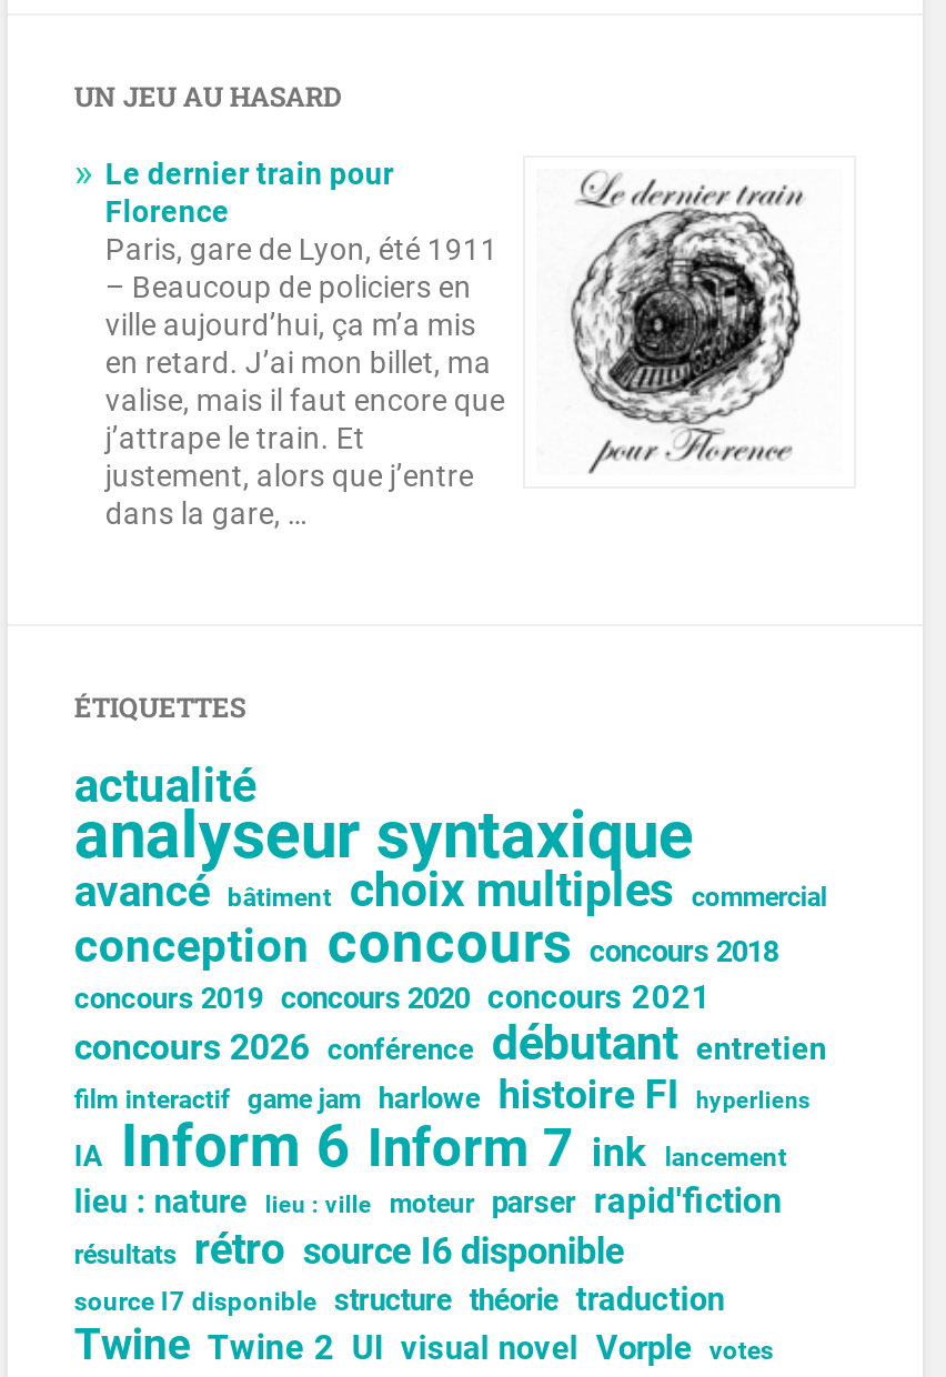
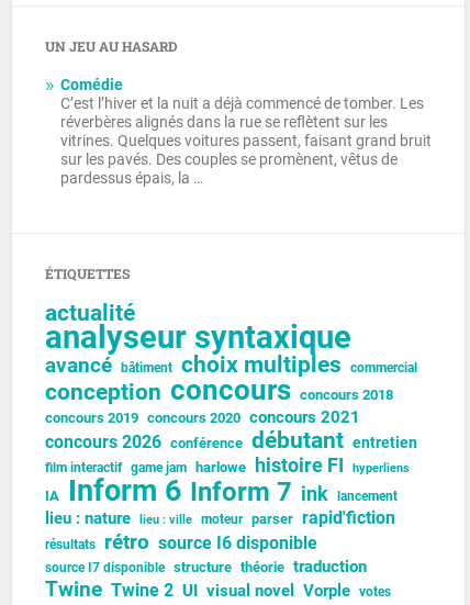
[105,155,505,530] Le dernier train pour | Florence | Paris, gare de Lyon, été 1911 | – Beaucoup de policiers en | ville aujourd’hui, ça m’a mis | en retard. J’ai mon billet, ma | valise, mais il faut encore que | j’attrape le train. Et | justement, alors que j’entre | dans la gare, … -> [60,76,431,186] Comédie | C’est l’hiver et la nuit a déjà commencé de tomber. Les | réverbères alignés dans la rue se reflètent sur les | vitrines. Quelques voitures passent, faisant grand bruit | sur les pavés. Des couples se promènent, vêtus de | pardessus épais, la …

